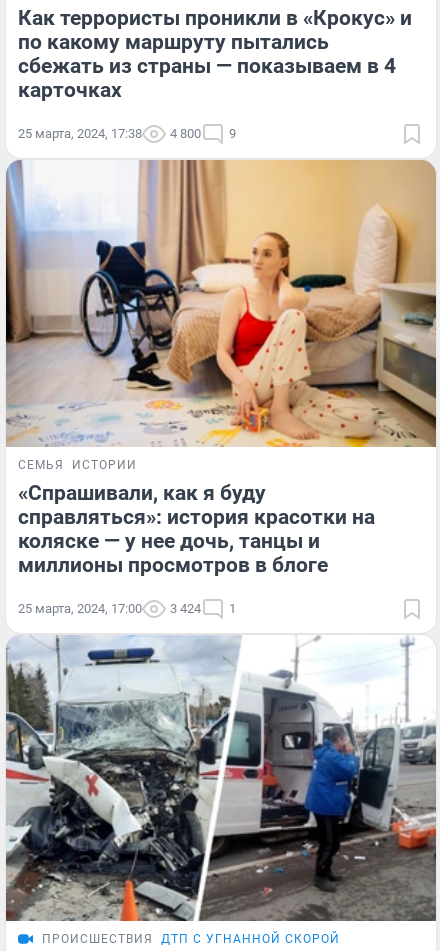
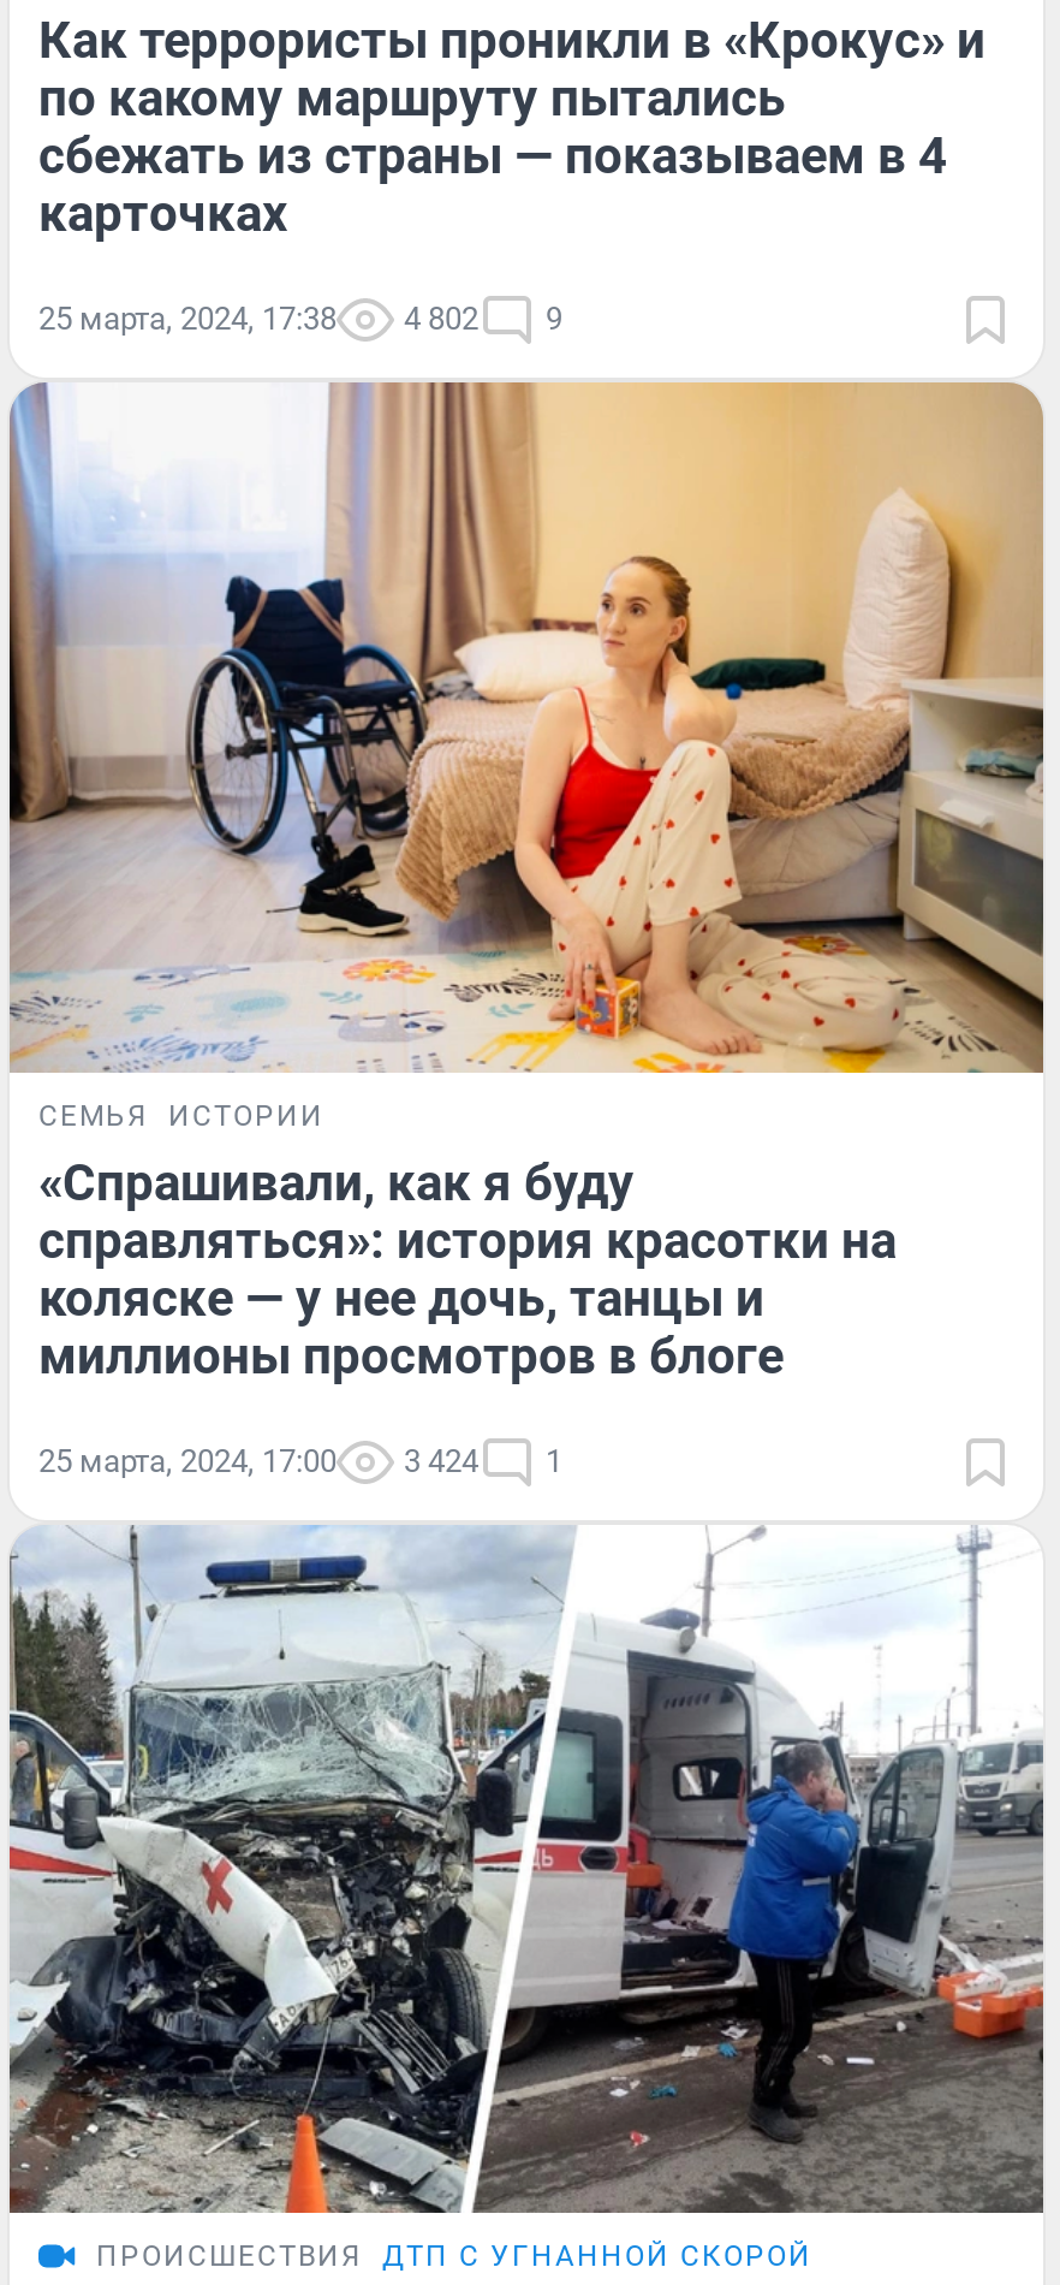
[18,126,236,141] 25 марта, 2024, 17:38 4 800 9 -> [38,300,562,336] 25 марта, 2024, 17:38 4 802 9

